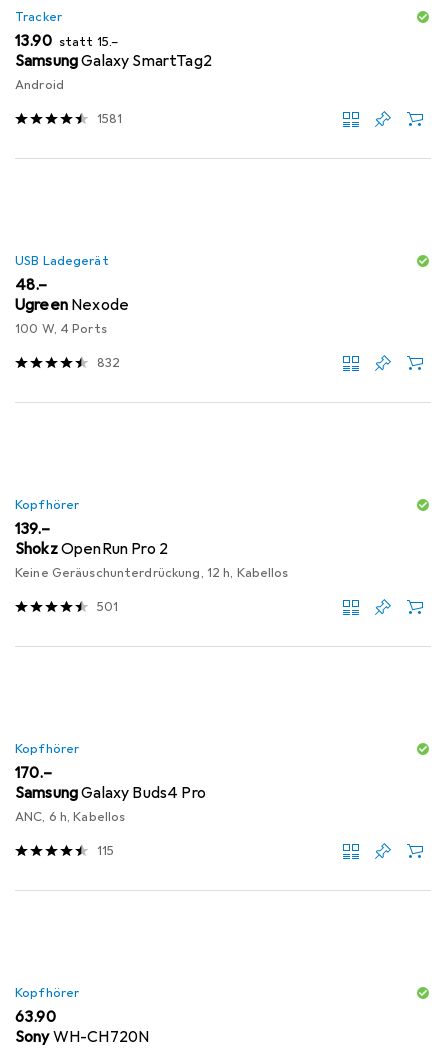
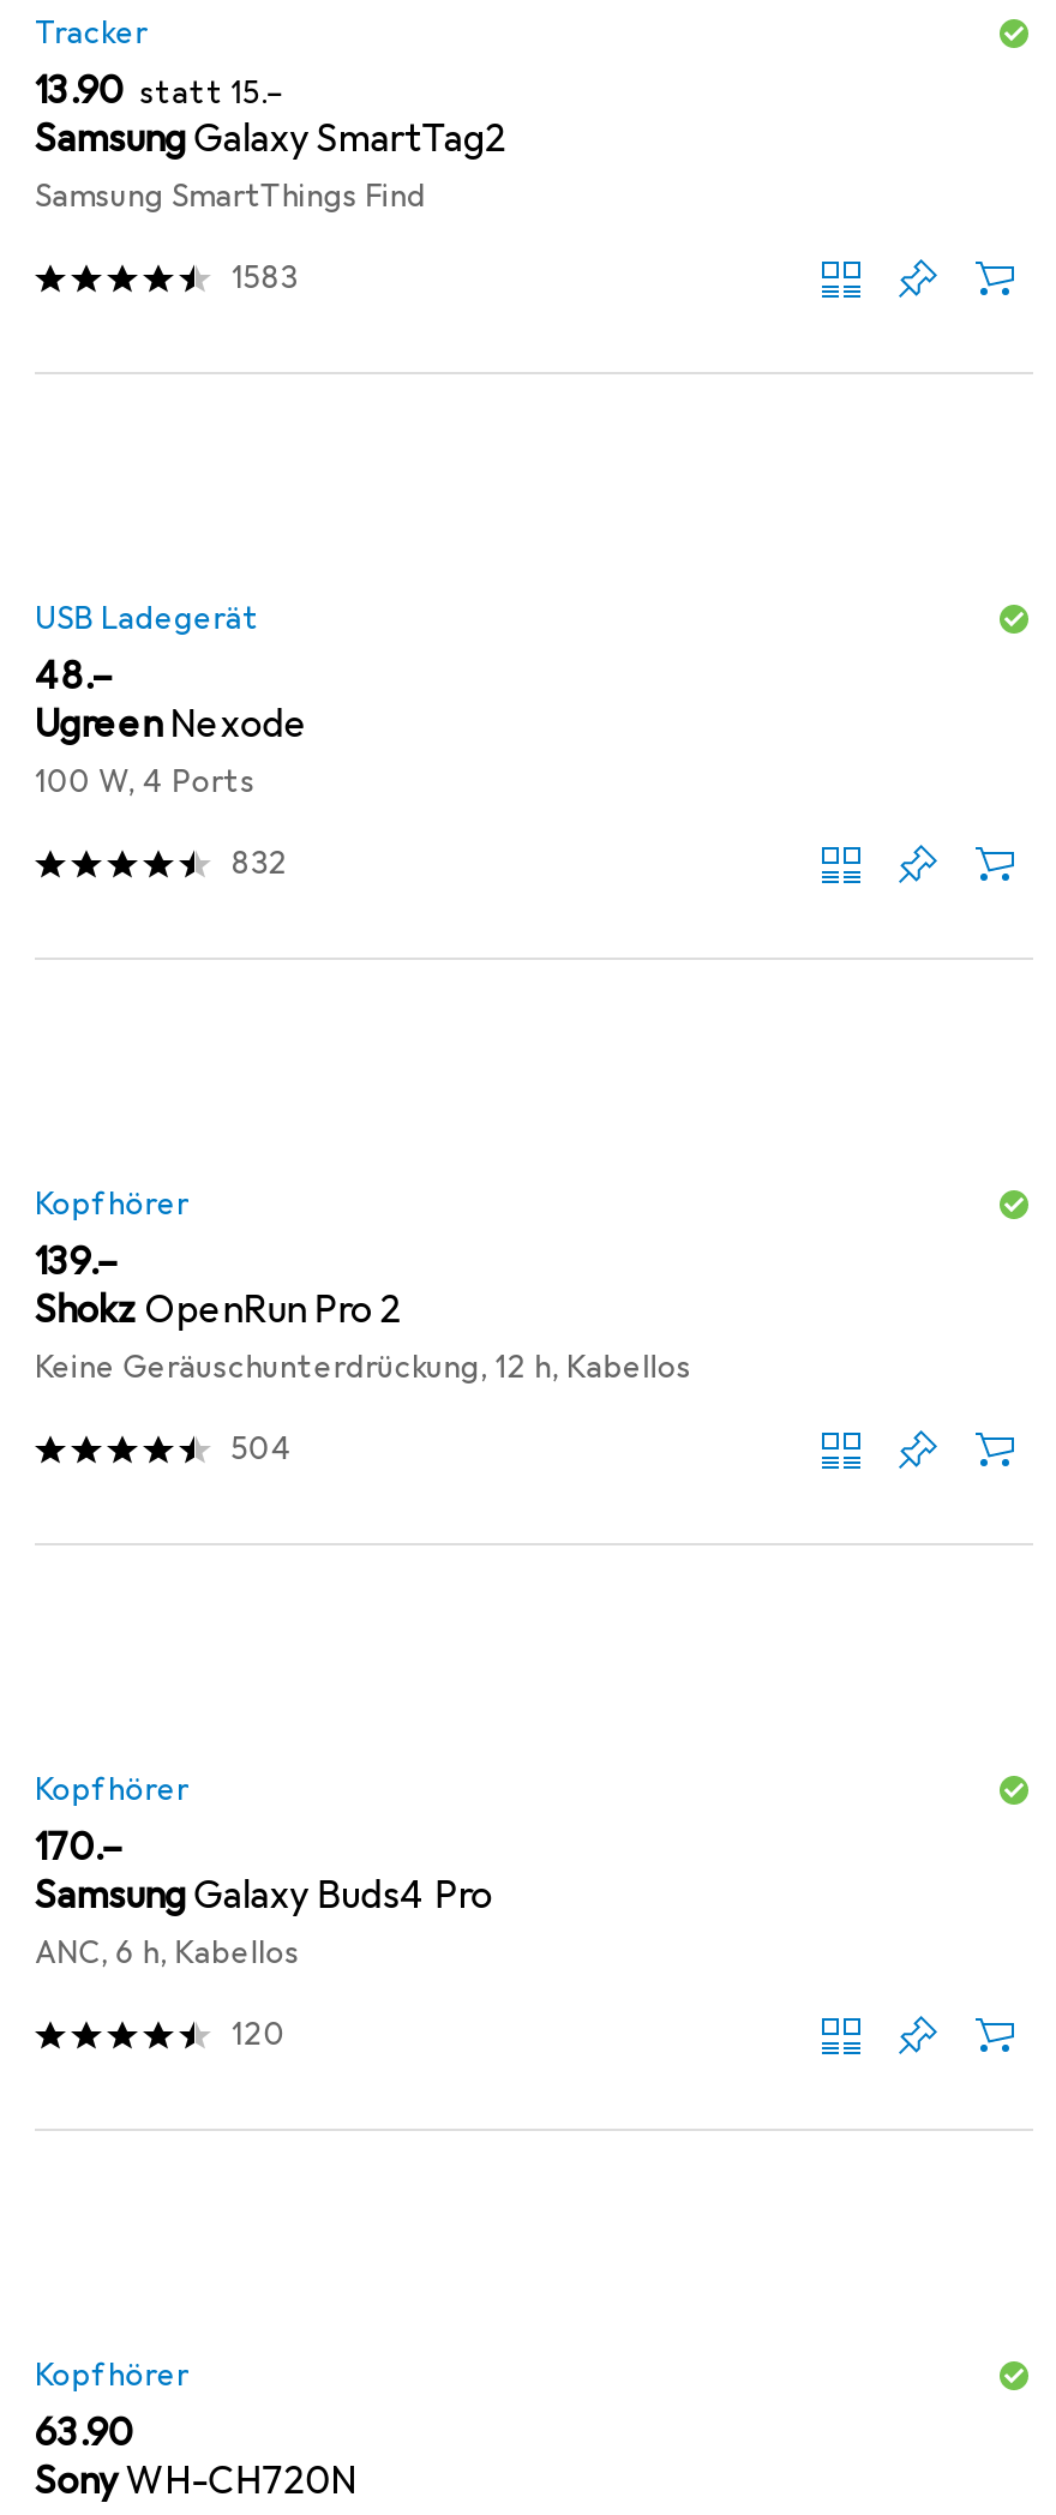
[15,77,64,93] Android -> [35,178,426,217] Samsung SmartThings Find
[97,111,123,127] 1581 -> [232,259,298,297] 1583
[97,599,118,615] 501 -> [232,1430,293,1468] 504
[97,843,114,859] 115 -> [232,2015,286,2054] 120

